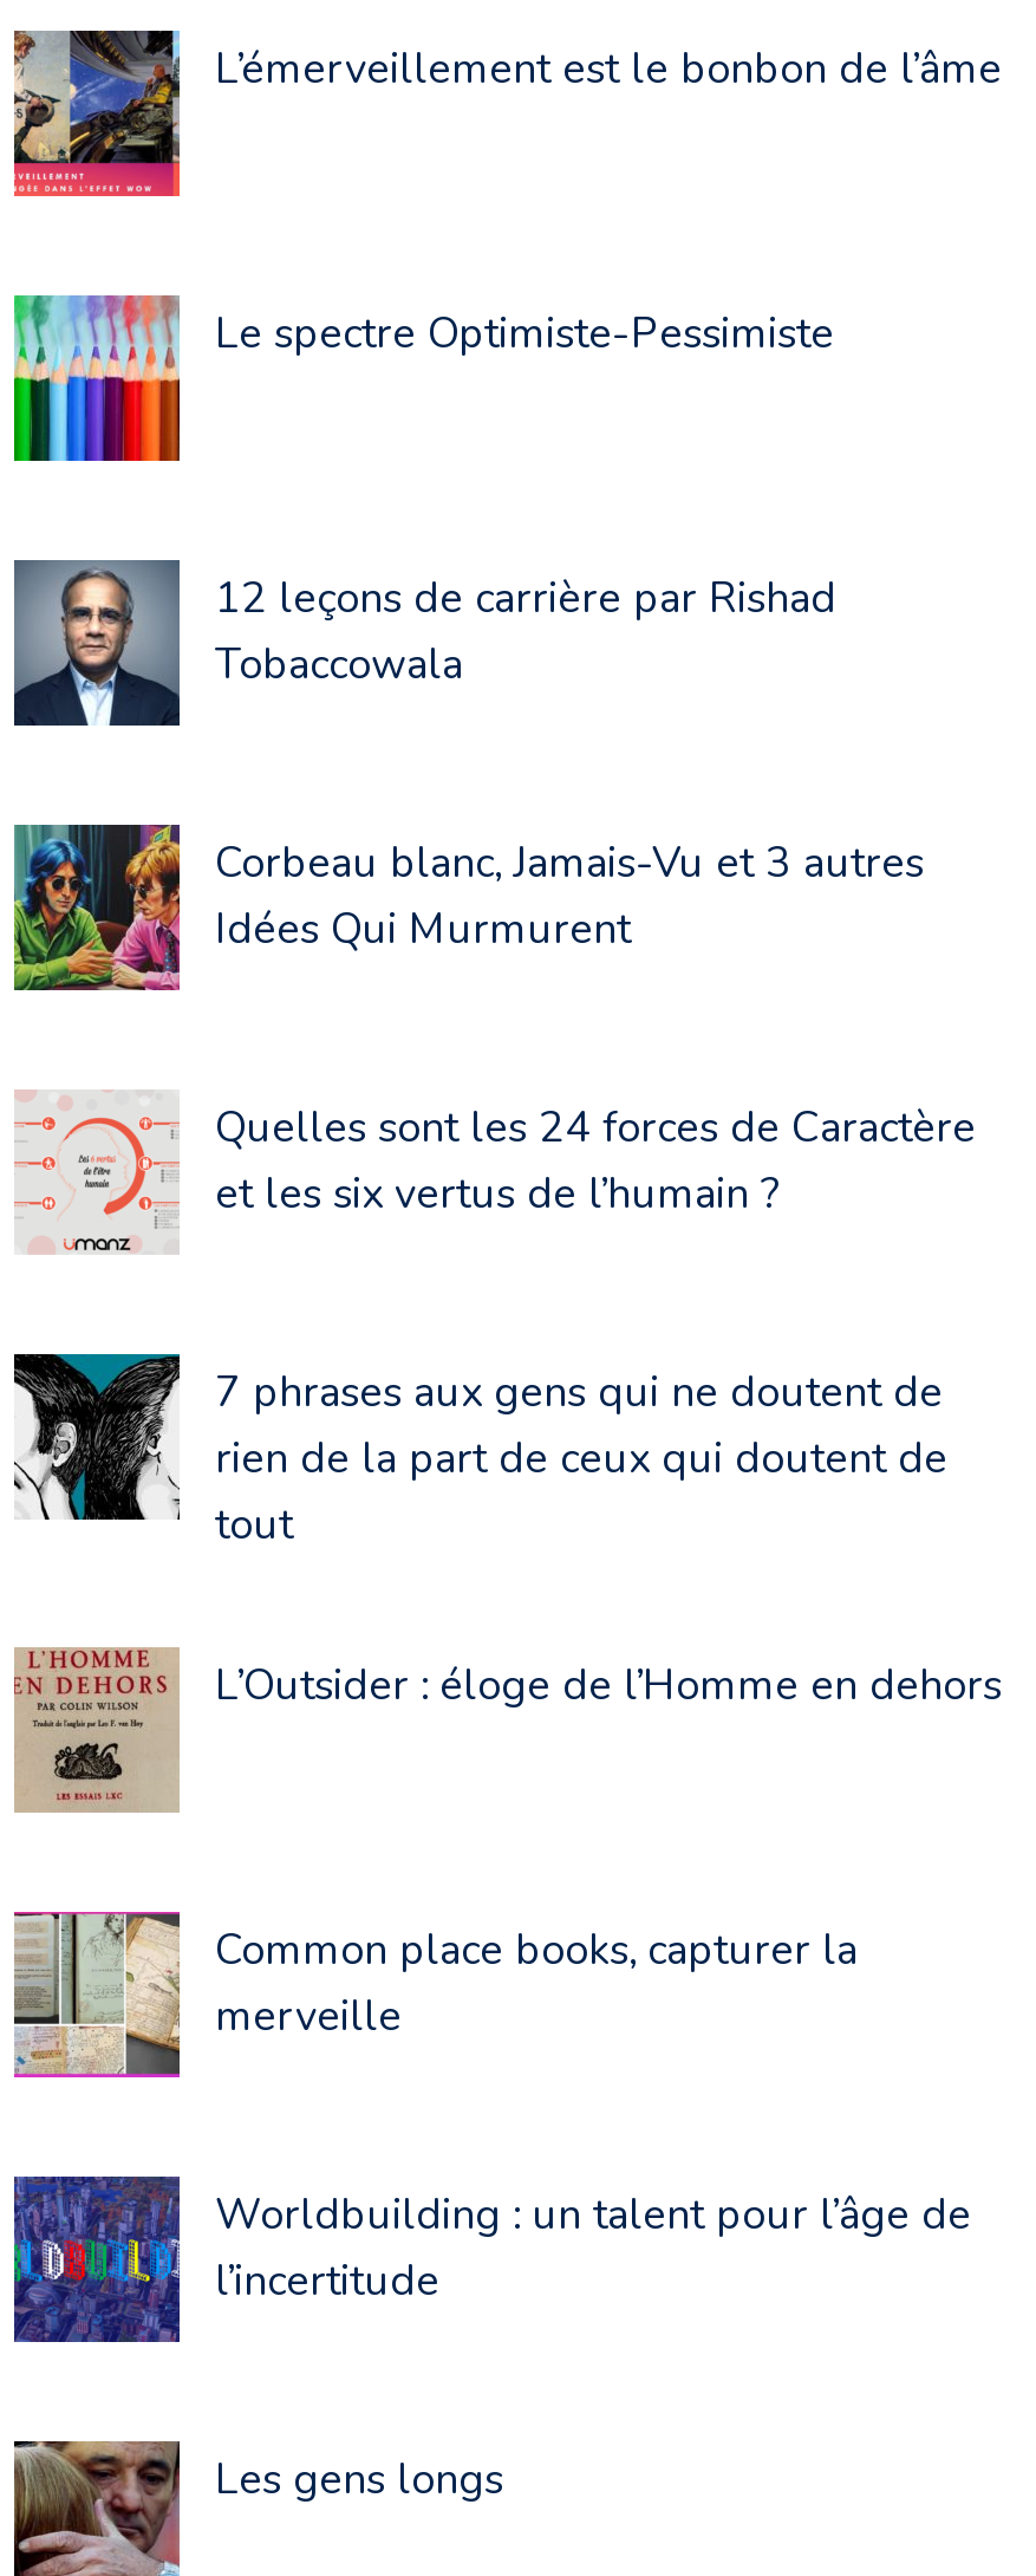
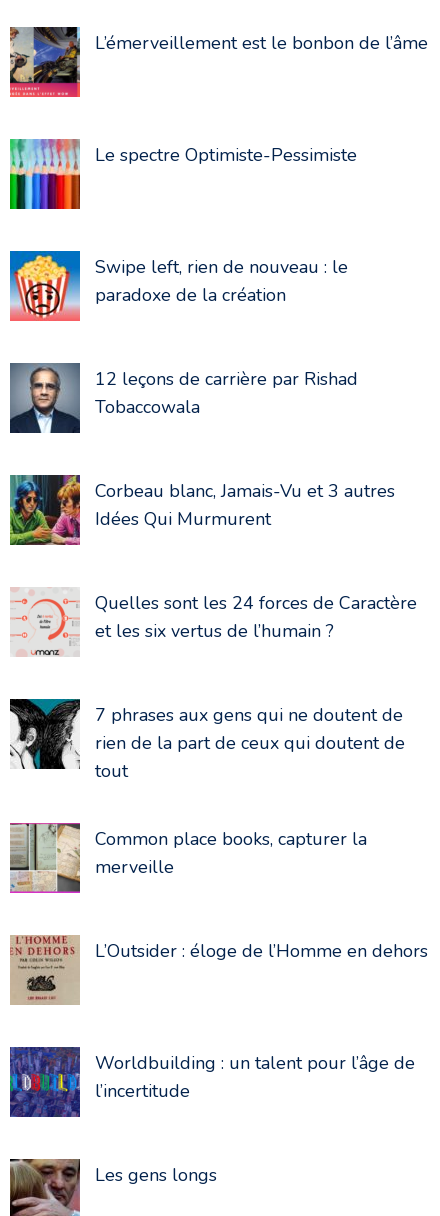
none -> [9,250,348,322] [image] | Swipe left, rien de nouveau : le | paradoxe de la création
moved [14,1645,1002,1815] -> [10,935,428,1005]: [image] | L’Outsider : éloge de l’Homme en dehors

